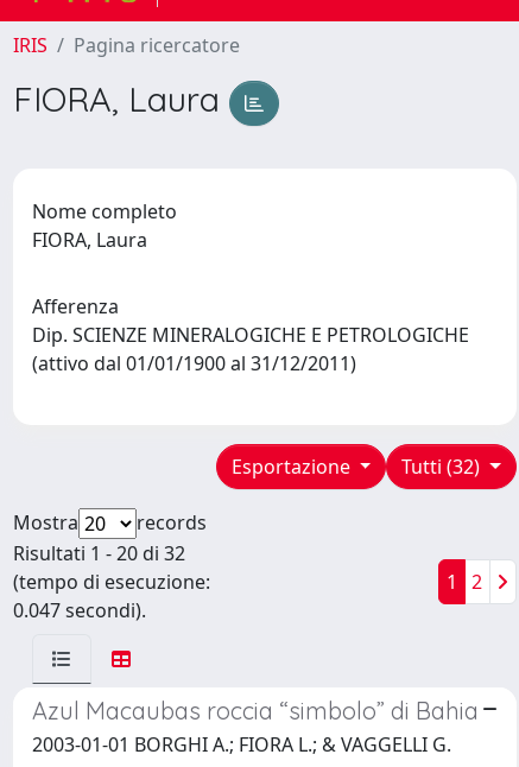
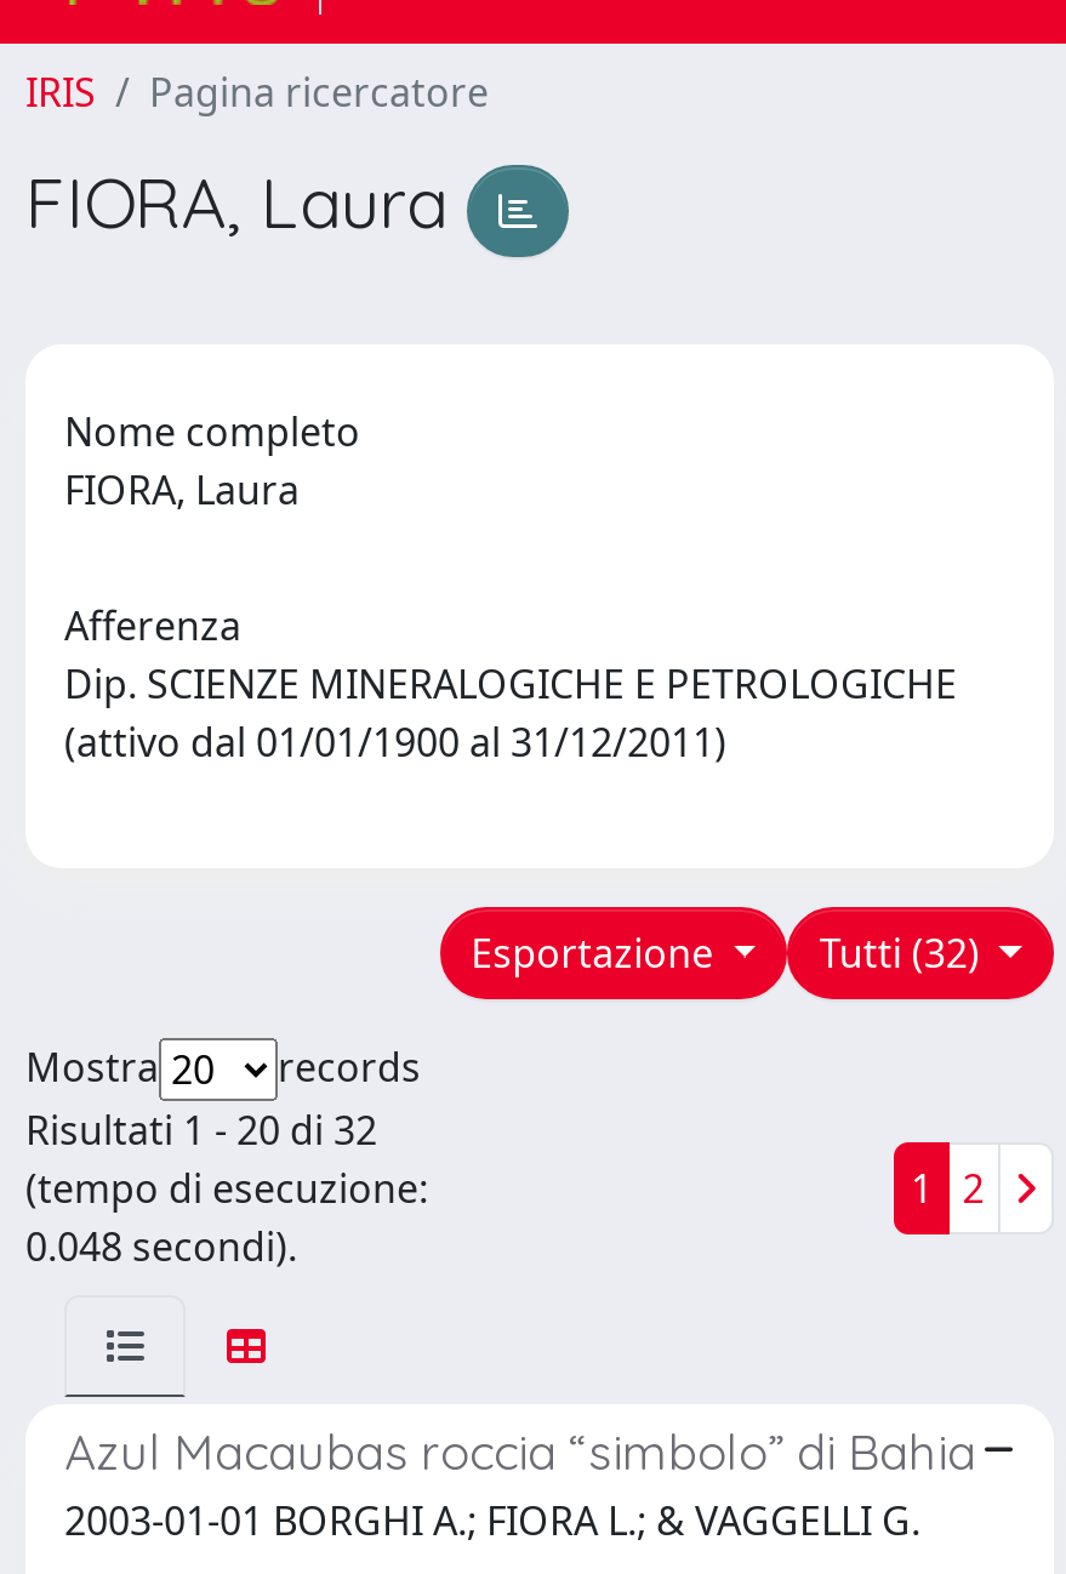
[13,597,146,623] 0.047 secondi). -> [25,1219,297,1273] 0.048 secondi).

